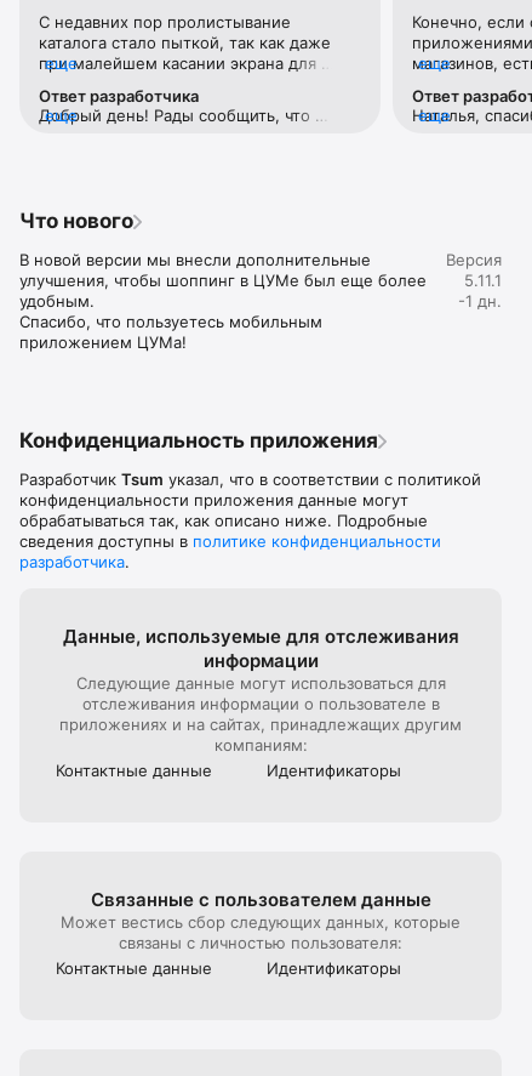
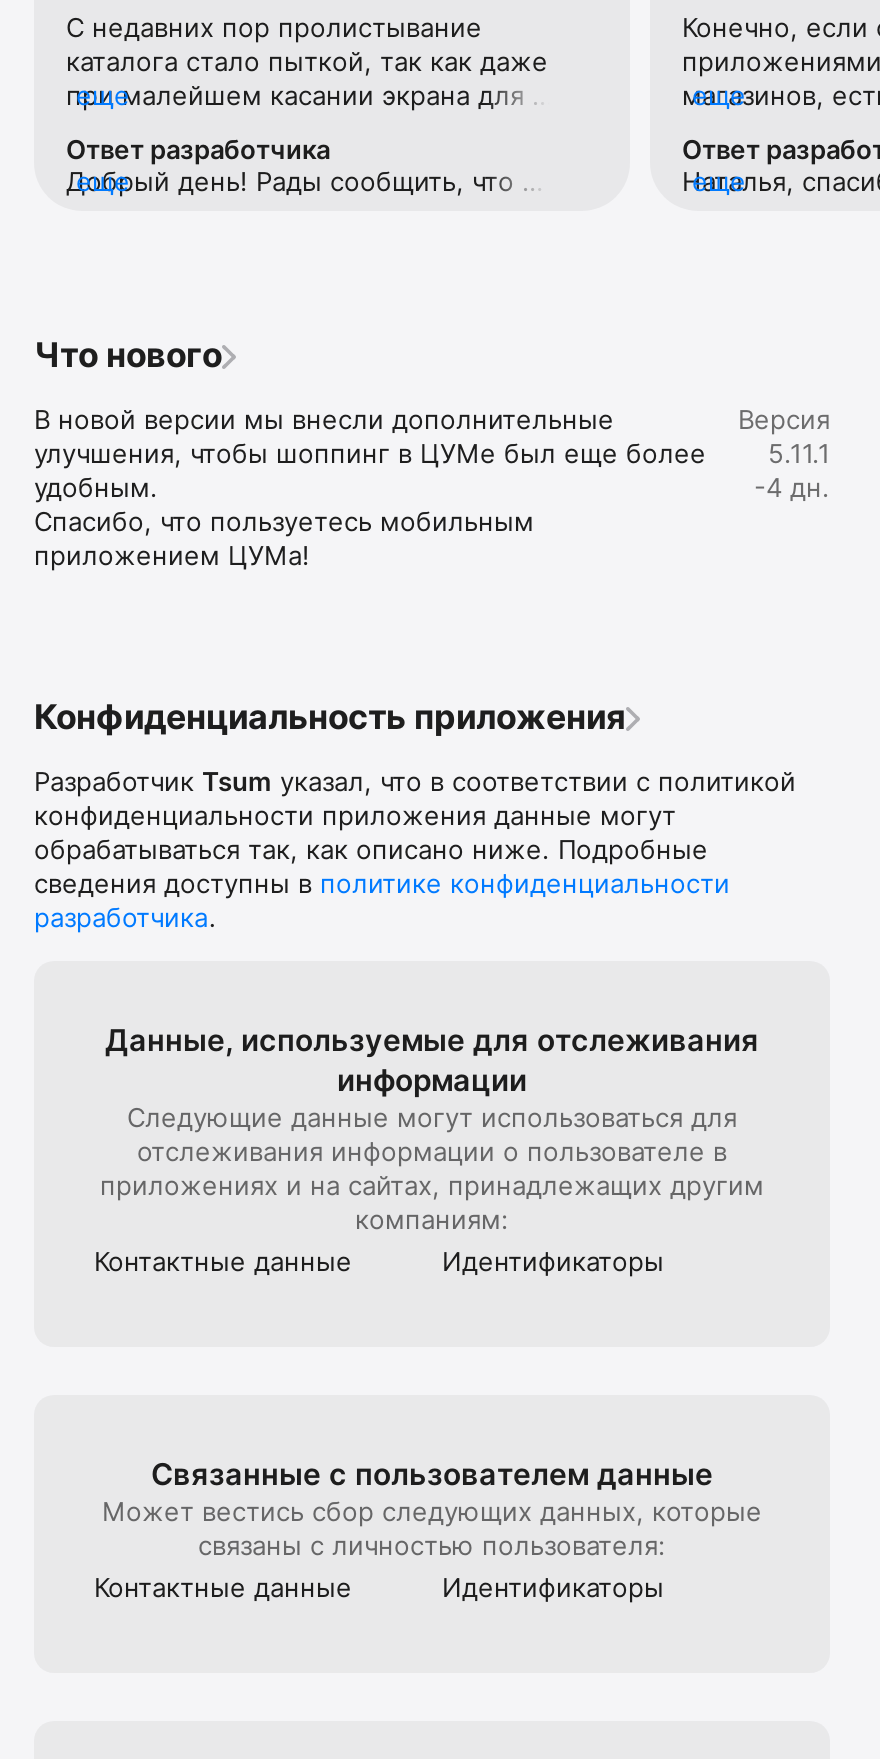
[458,291,502,311] -1 дн. -> [754,471,830,503] -4 дн.

